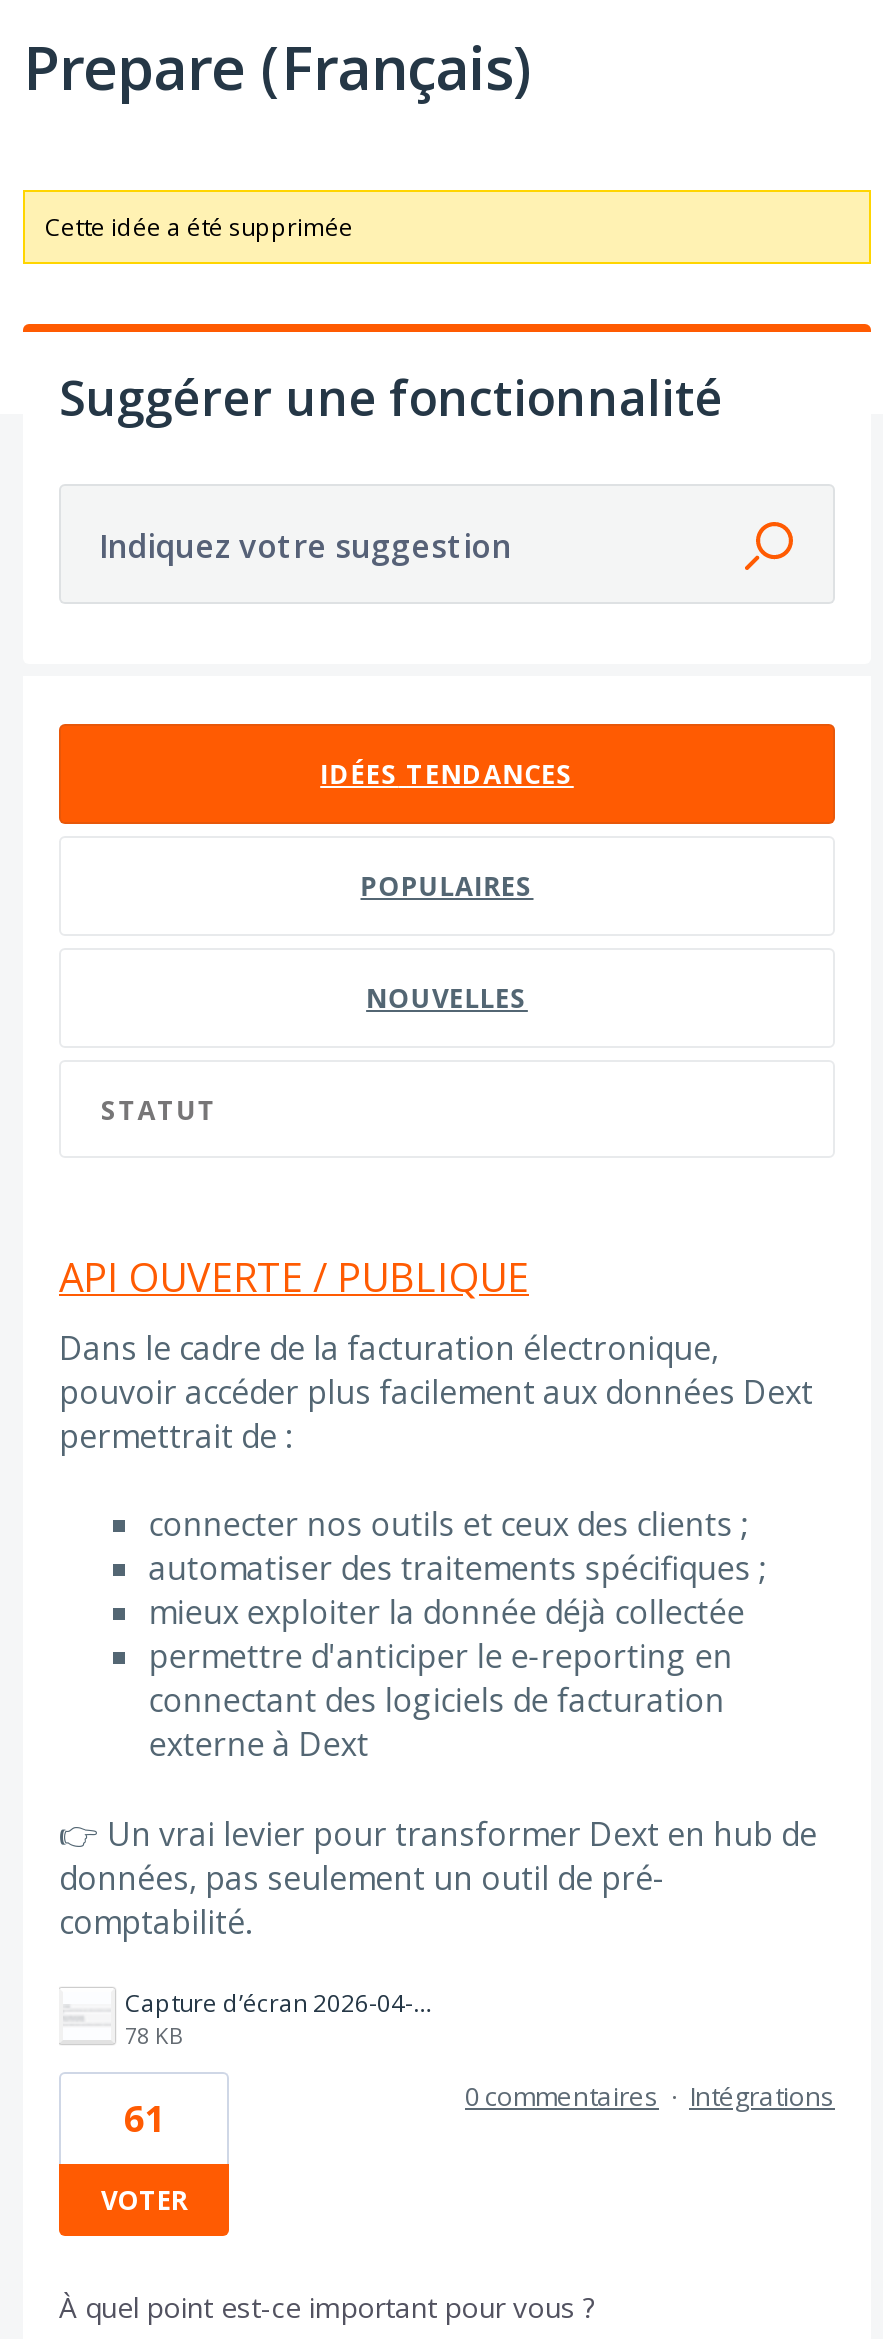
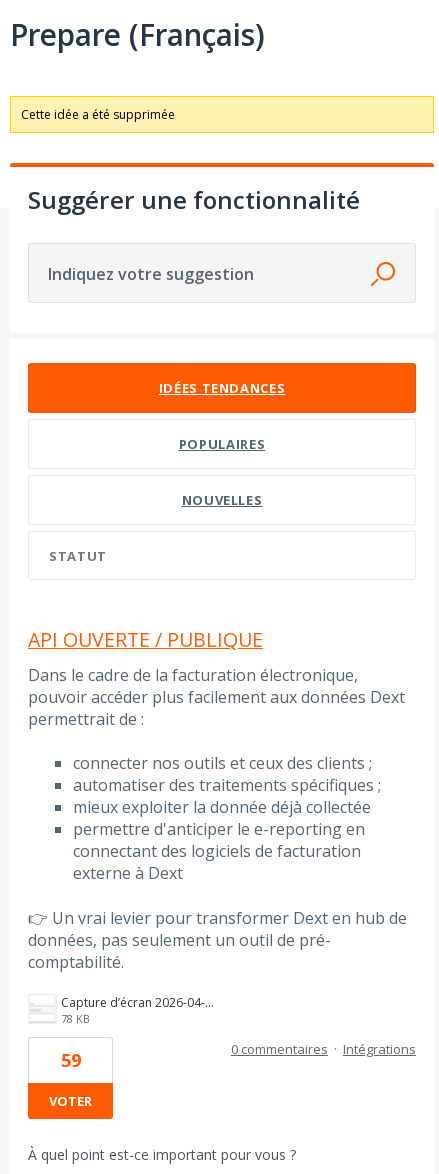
[124,2094,164,2142] 61 -> [60,1048,80,1072] 59

